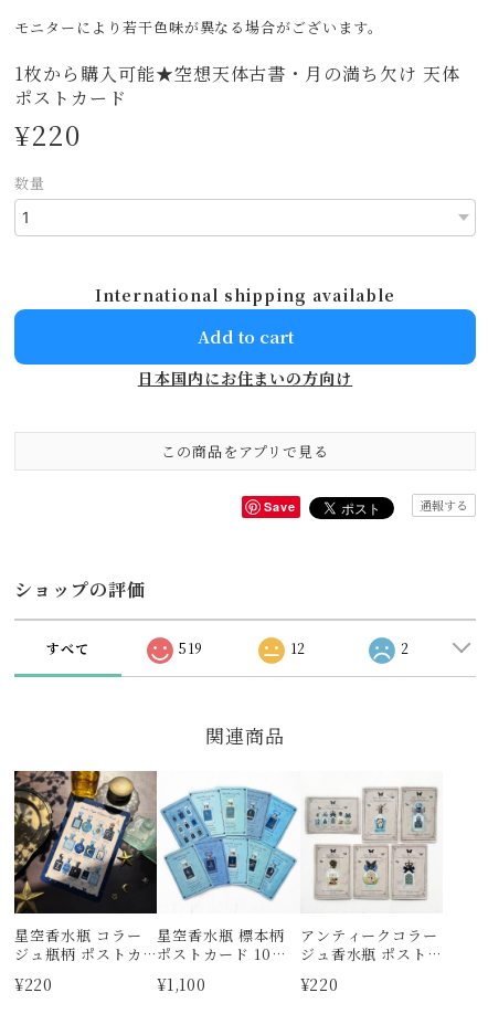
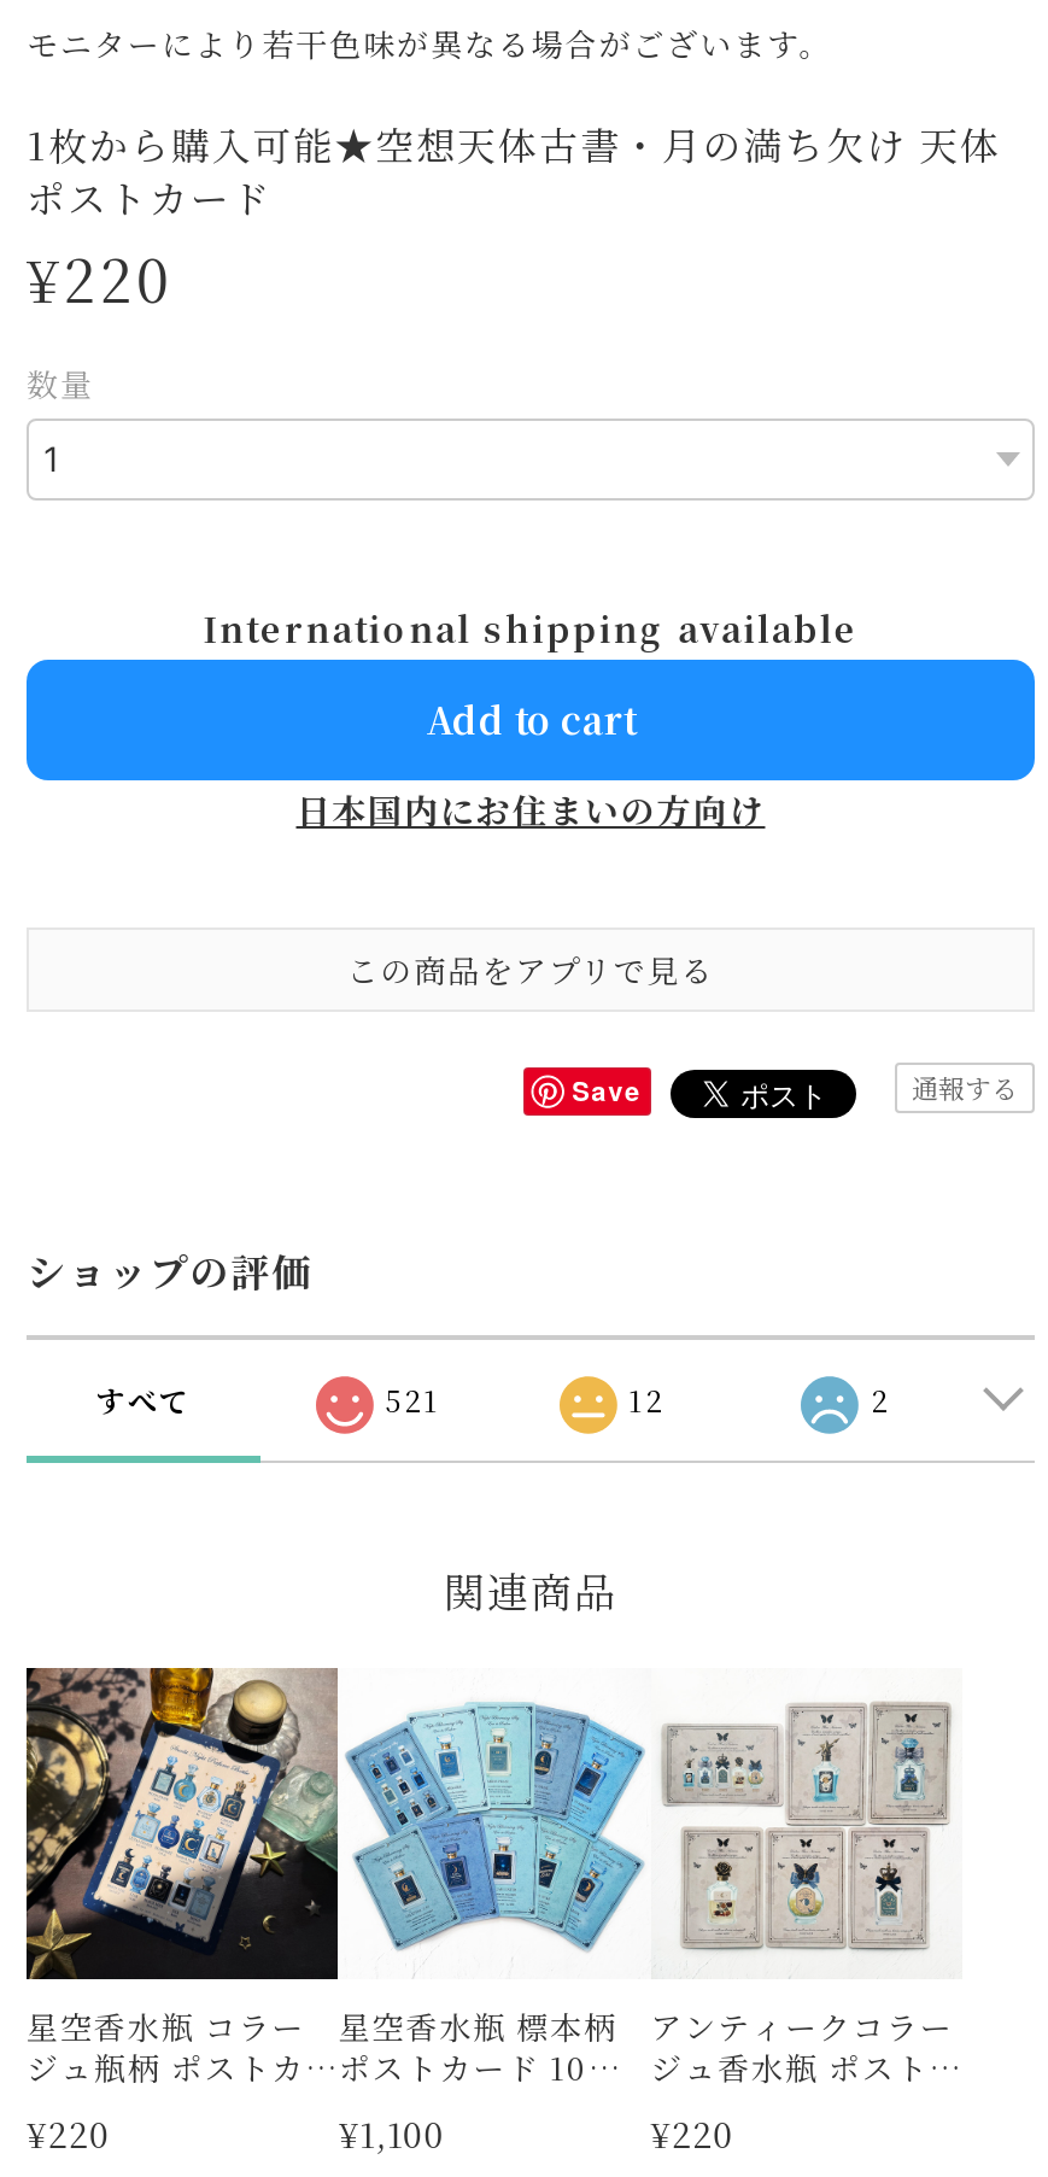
[178,638,204,657] 519 -> [385,1378,440,1419] 521

